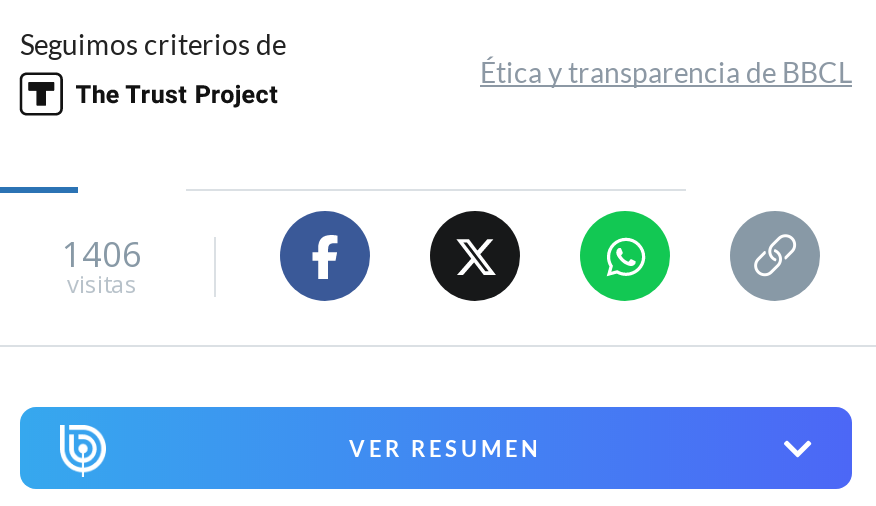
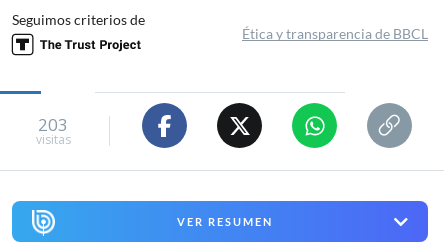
[62,231,142,277] 1406 -> [38,113,68,136] 203

